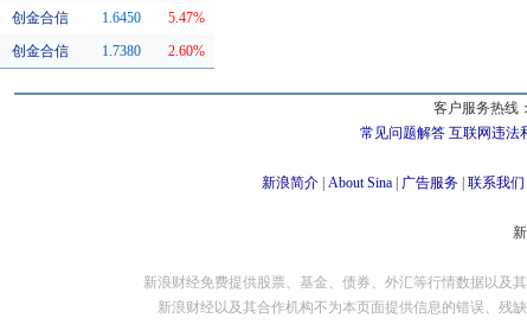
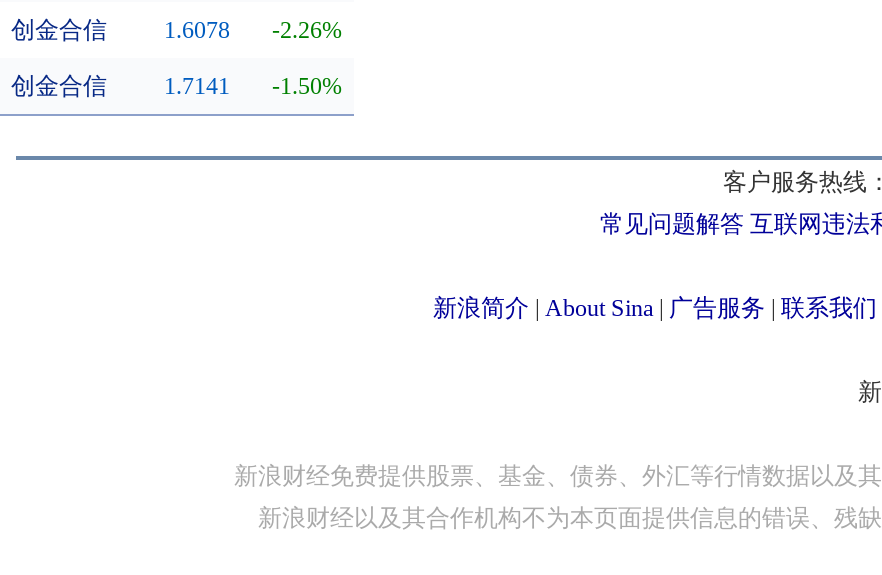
[102,9,141,26] 1.6450 -> [164,16,230,44] 1.6078
[168,9,205,26] 5.47% -> [272,16,342,44] -2.26%
[102,43,141,59] 1.7380 -> [164,72,230,100] 1.7141
[168,43,205,59] 2.60% -> [272,72,342,100] -1.50%

